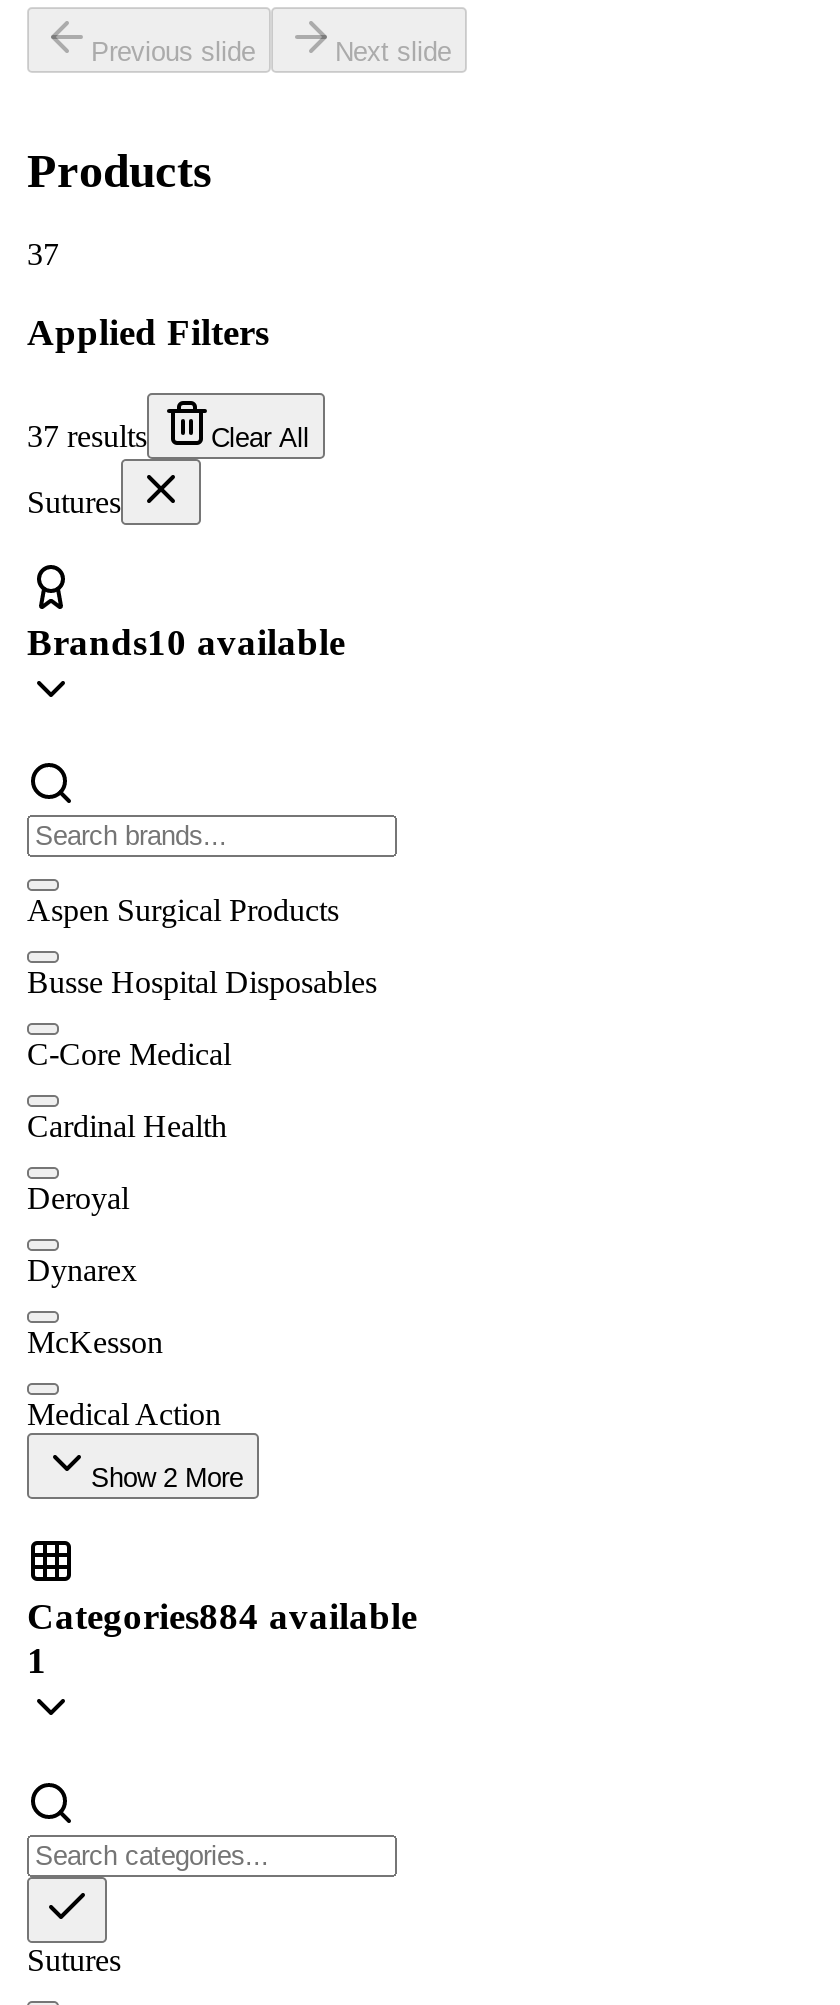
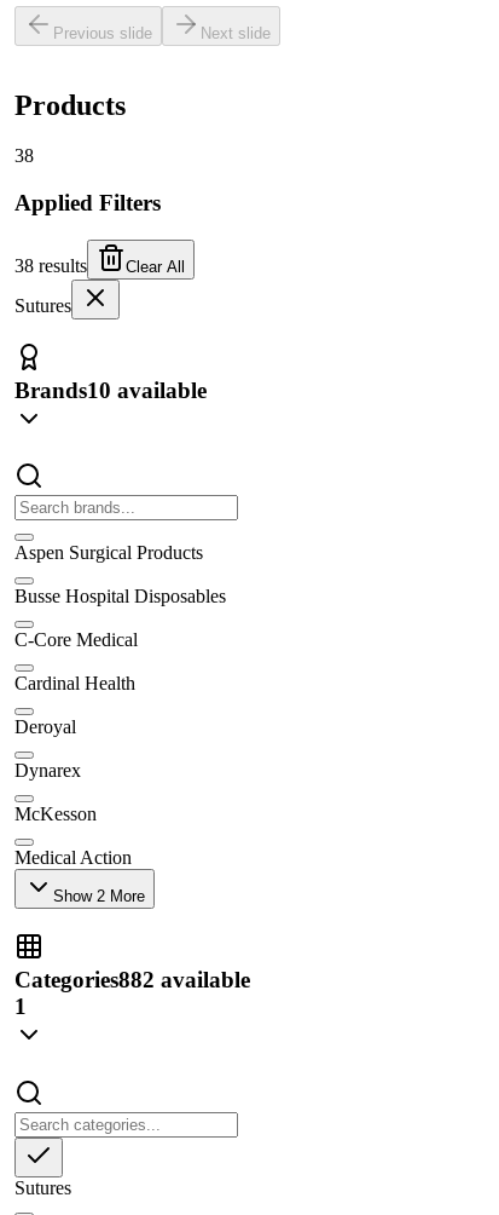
[27,238,59,272] 37 -> [14,146,34,166] 38
[27,419,147,453] 37 results -> [14,255,87,276] 38 results
[27,1595,417,1637] Categories884 available -> [14,967,250,992] Categories882 available

